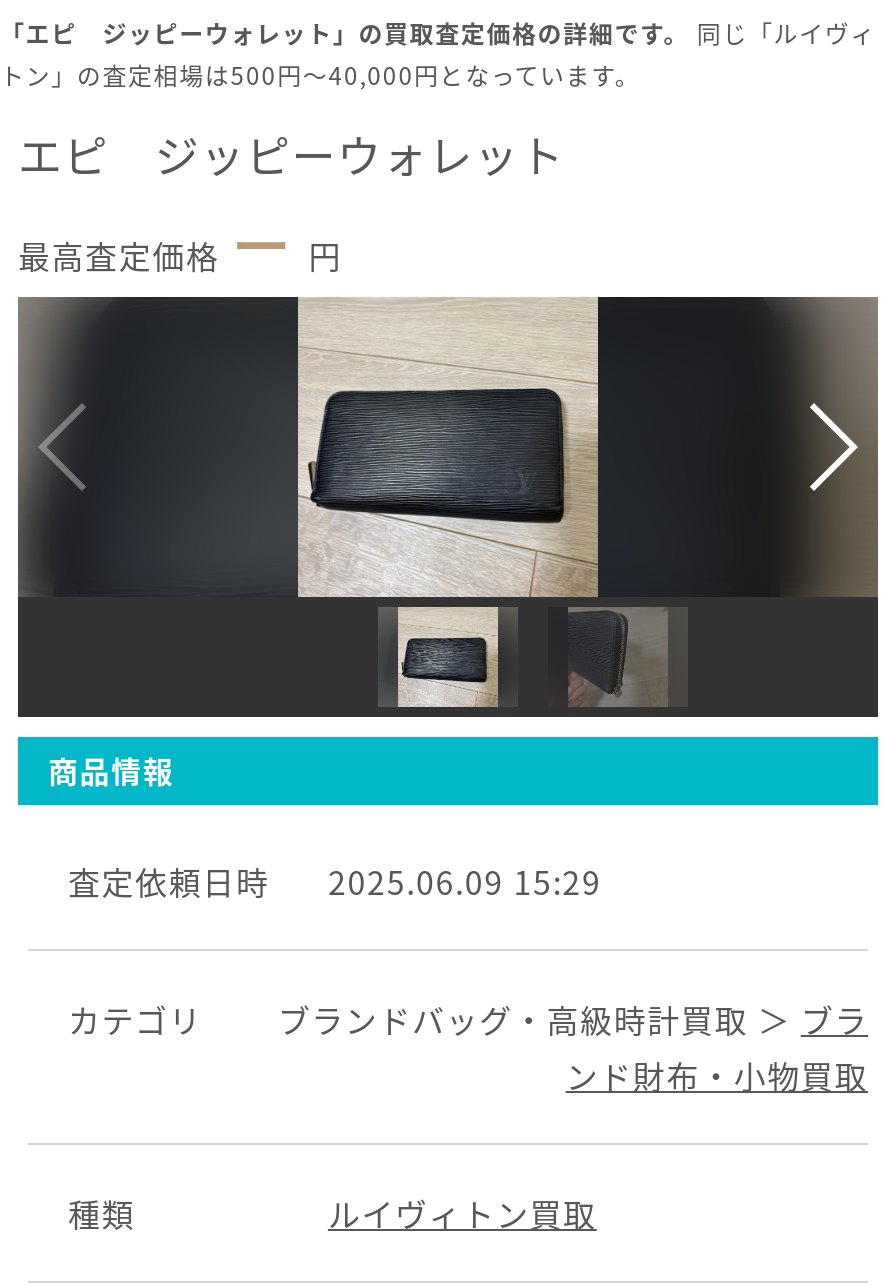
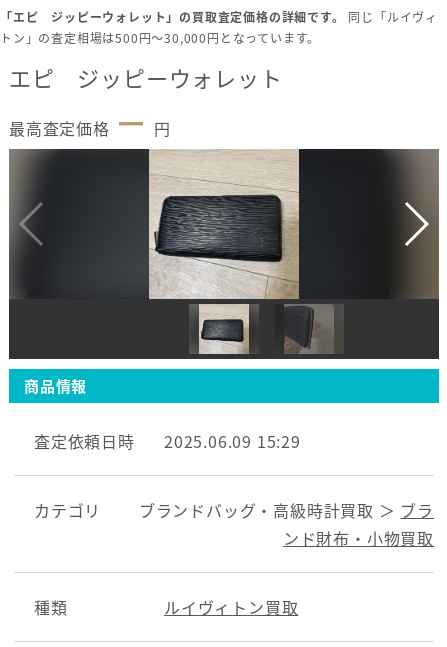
[0,57,640,93] トン」の査定相場は500円〜40,000円となっています。 -> [0,29,320,47] トン」の査定相場は500円〜30,000円となっています。

